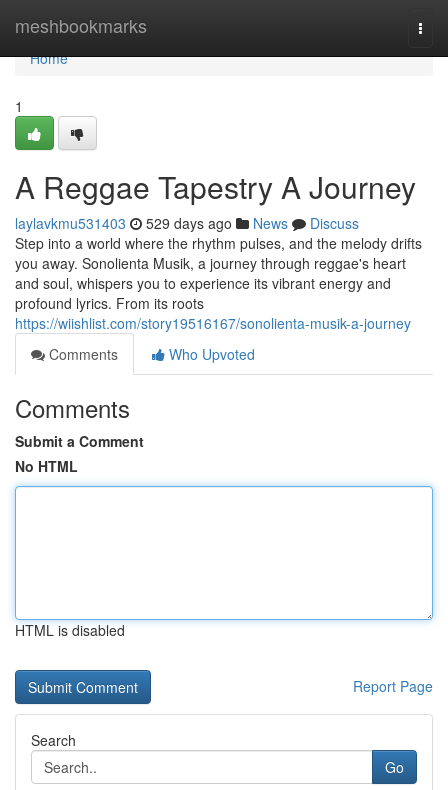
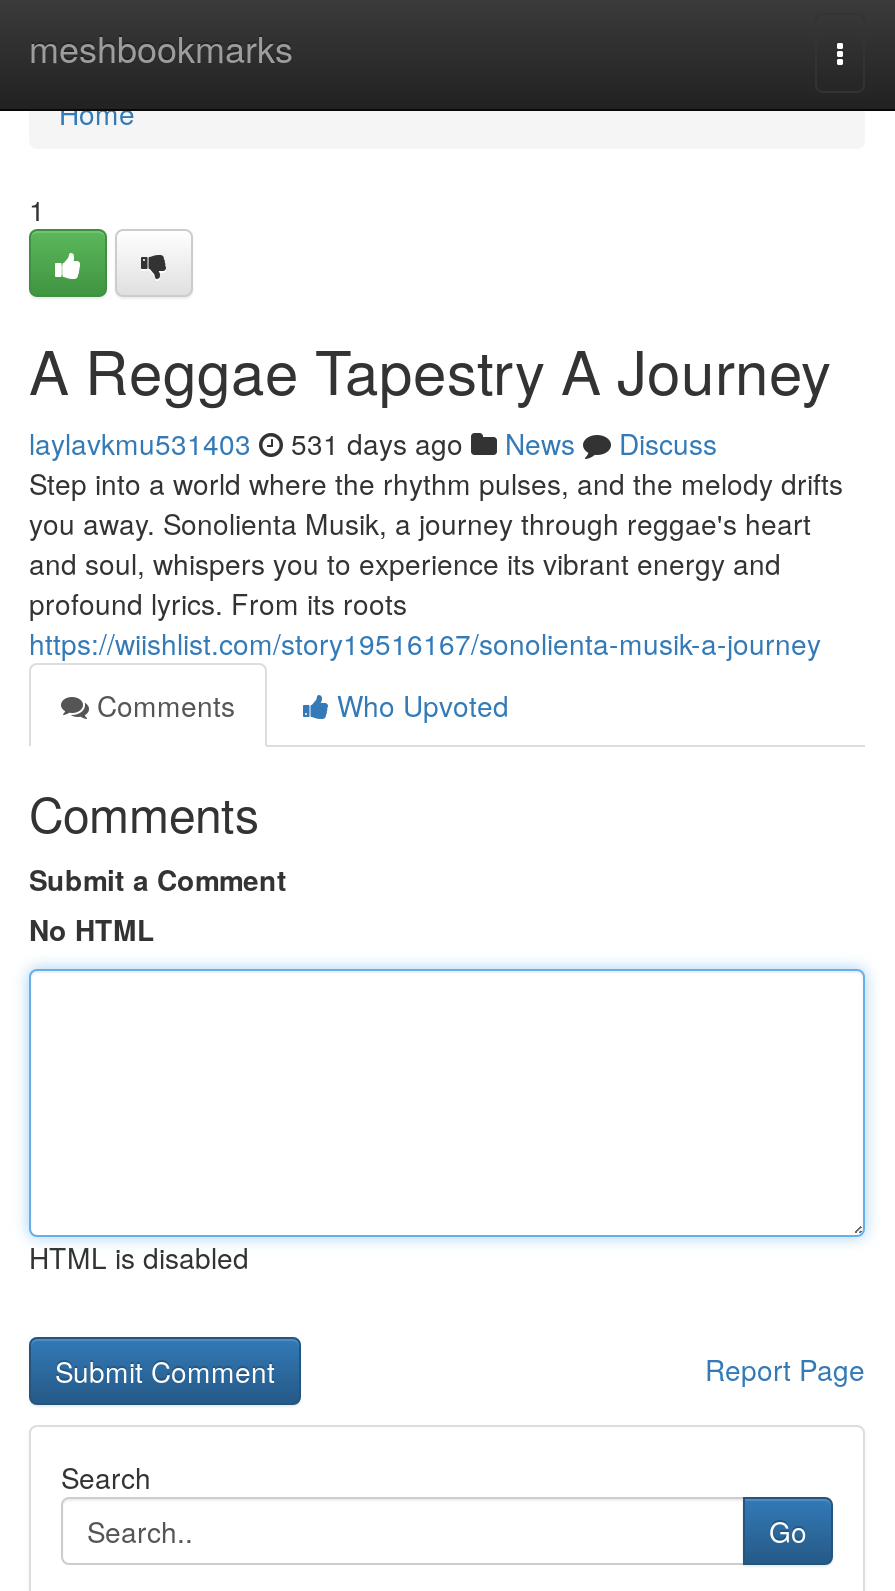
[15,213,359,233] laylavkmu531403 529 days ago News Discuss -> [29,423,717,463] laylavkmu531403 531 days ago News Discuss

